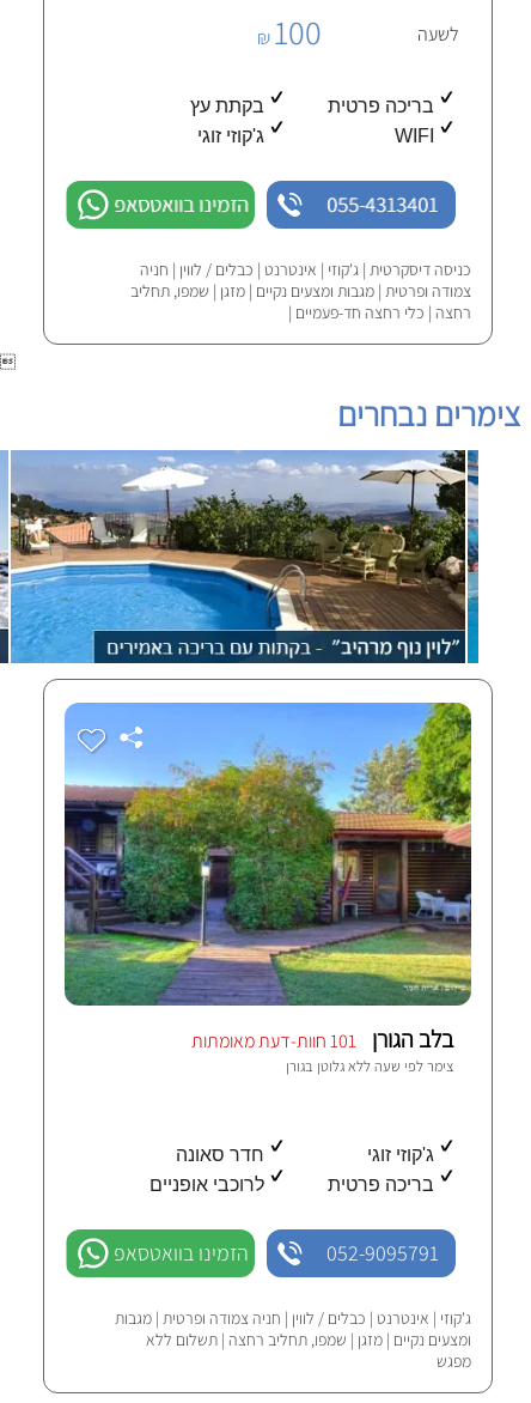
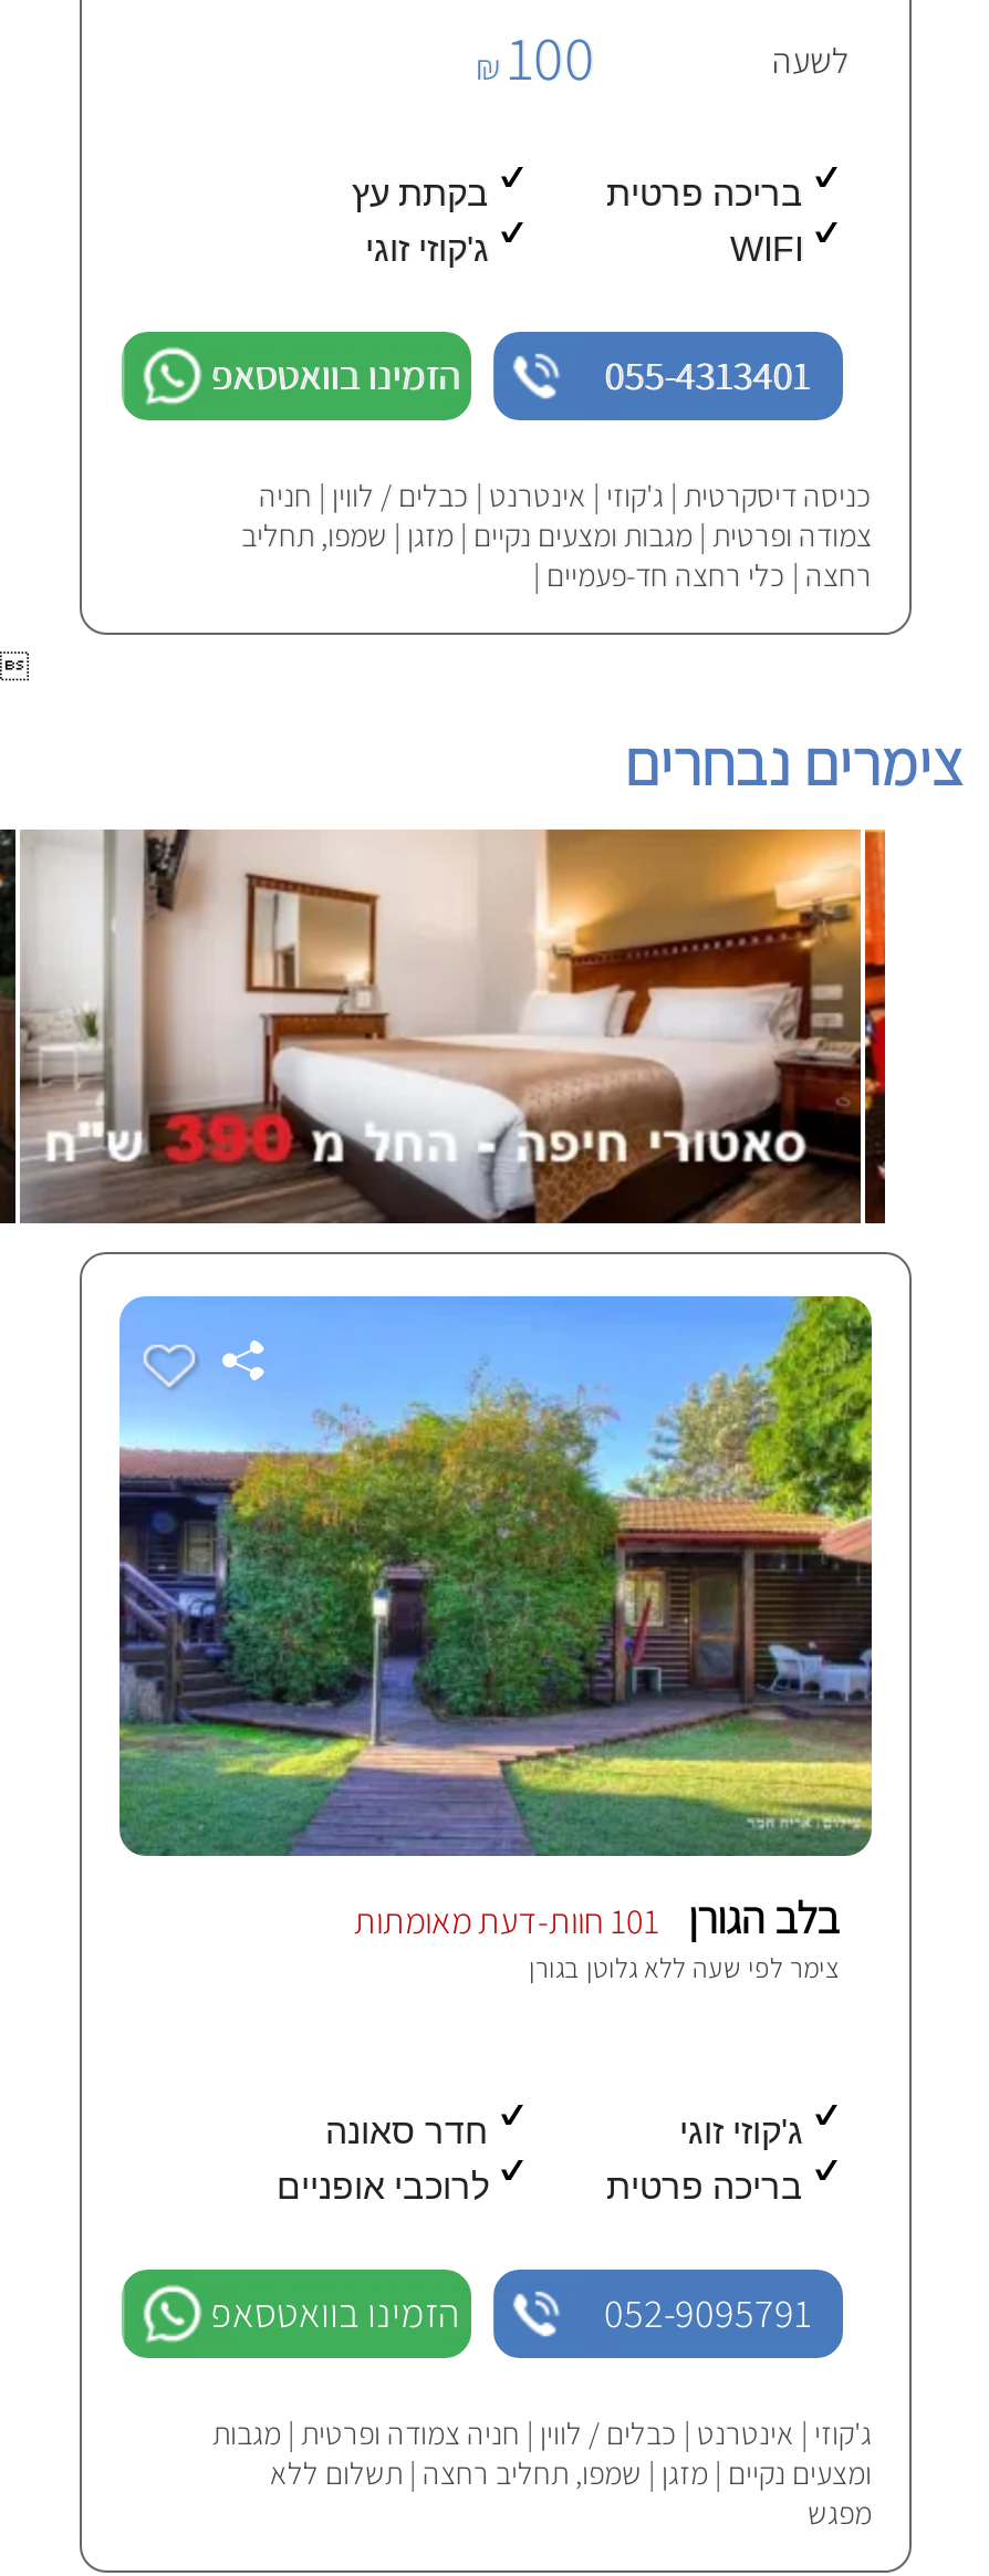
[4,449,480,664] [image] -> [7,827,887,1226] [image]

